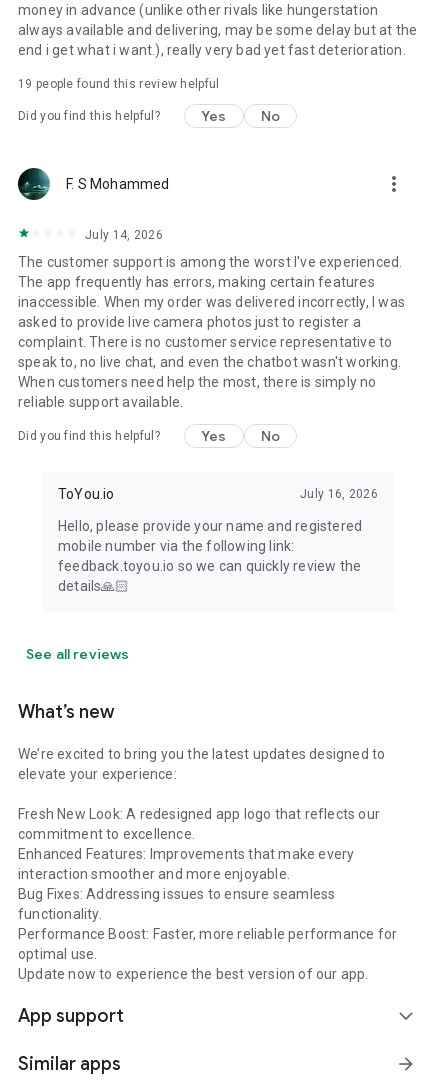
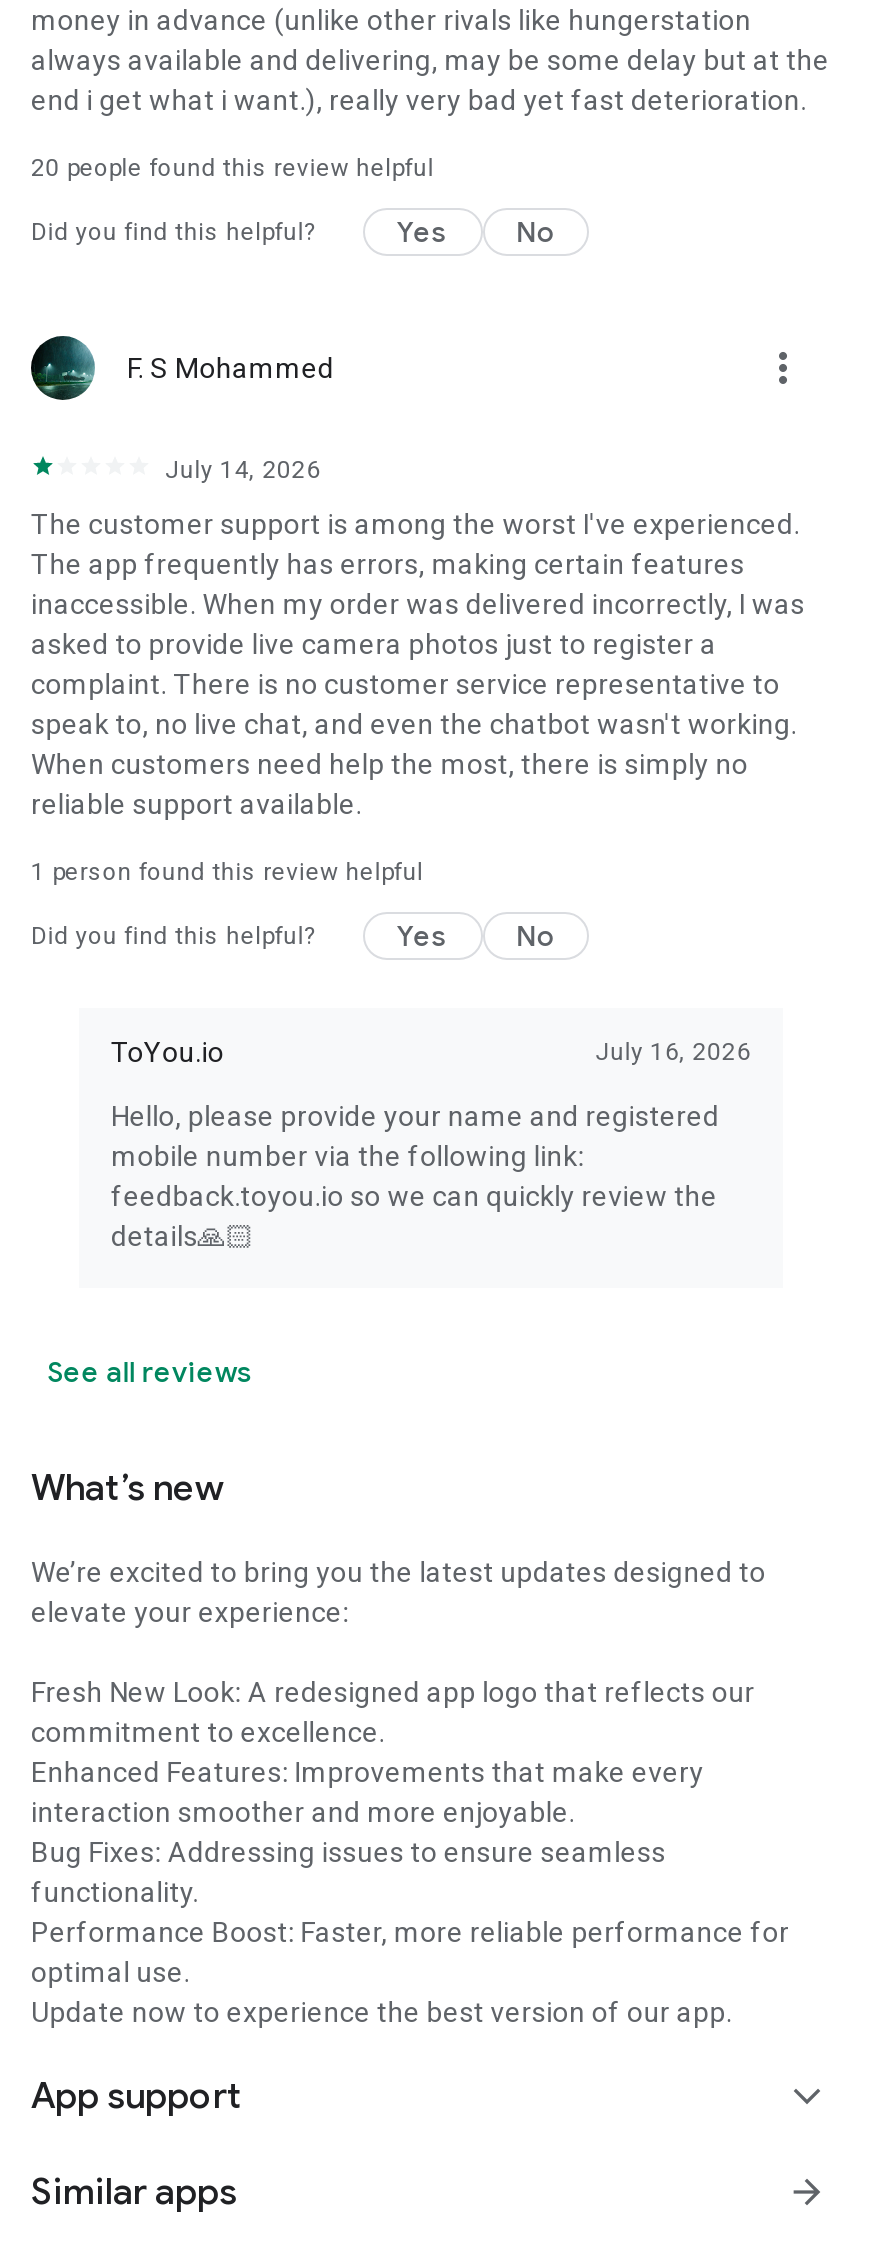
[18,77,219,91] 19 people found this review helpful -> [31,154,434,182] 20 people found this review helpful
none -> [31,858,423,886] 1 person found this review helpful

